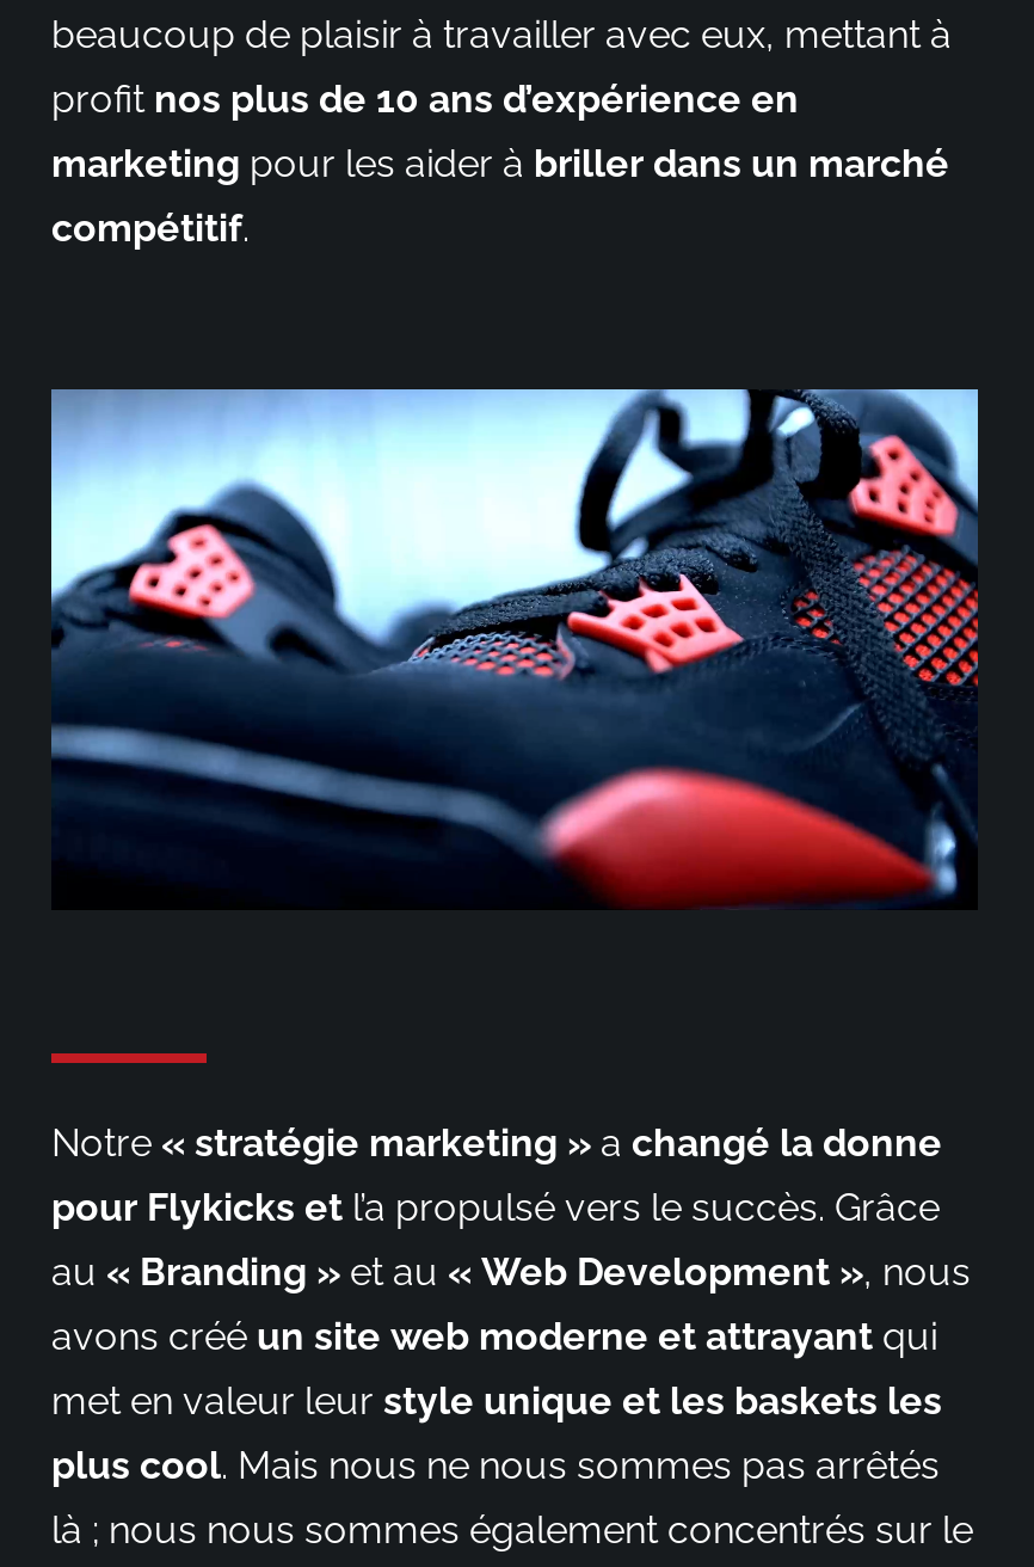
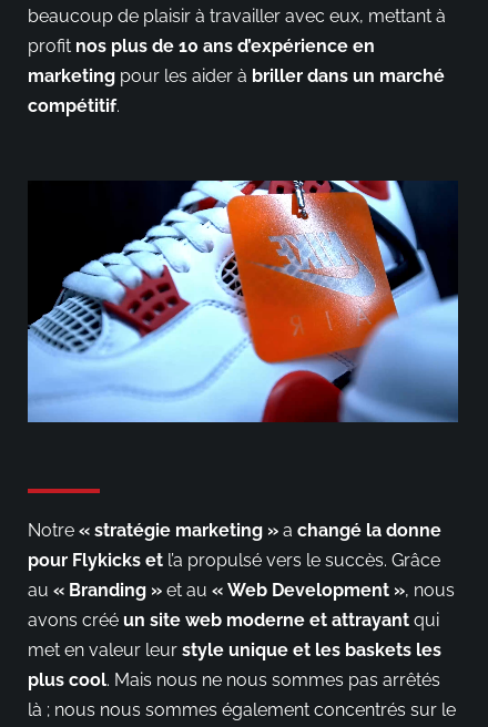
[49,387,980,910] [image] -> [27,180,459,423] [image]

